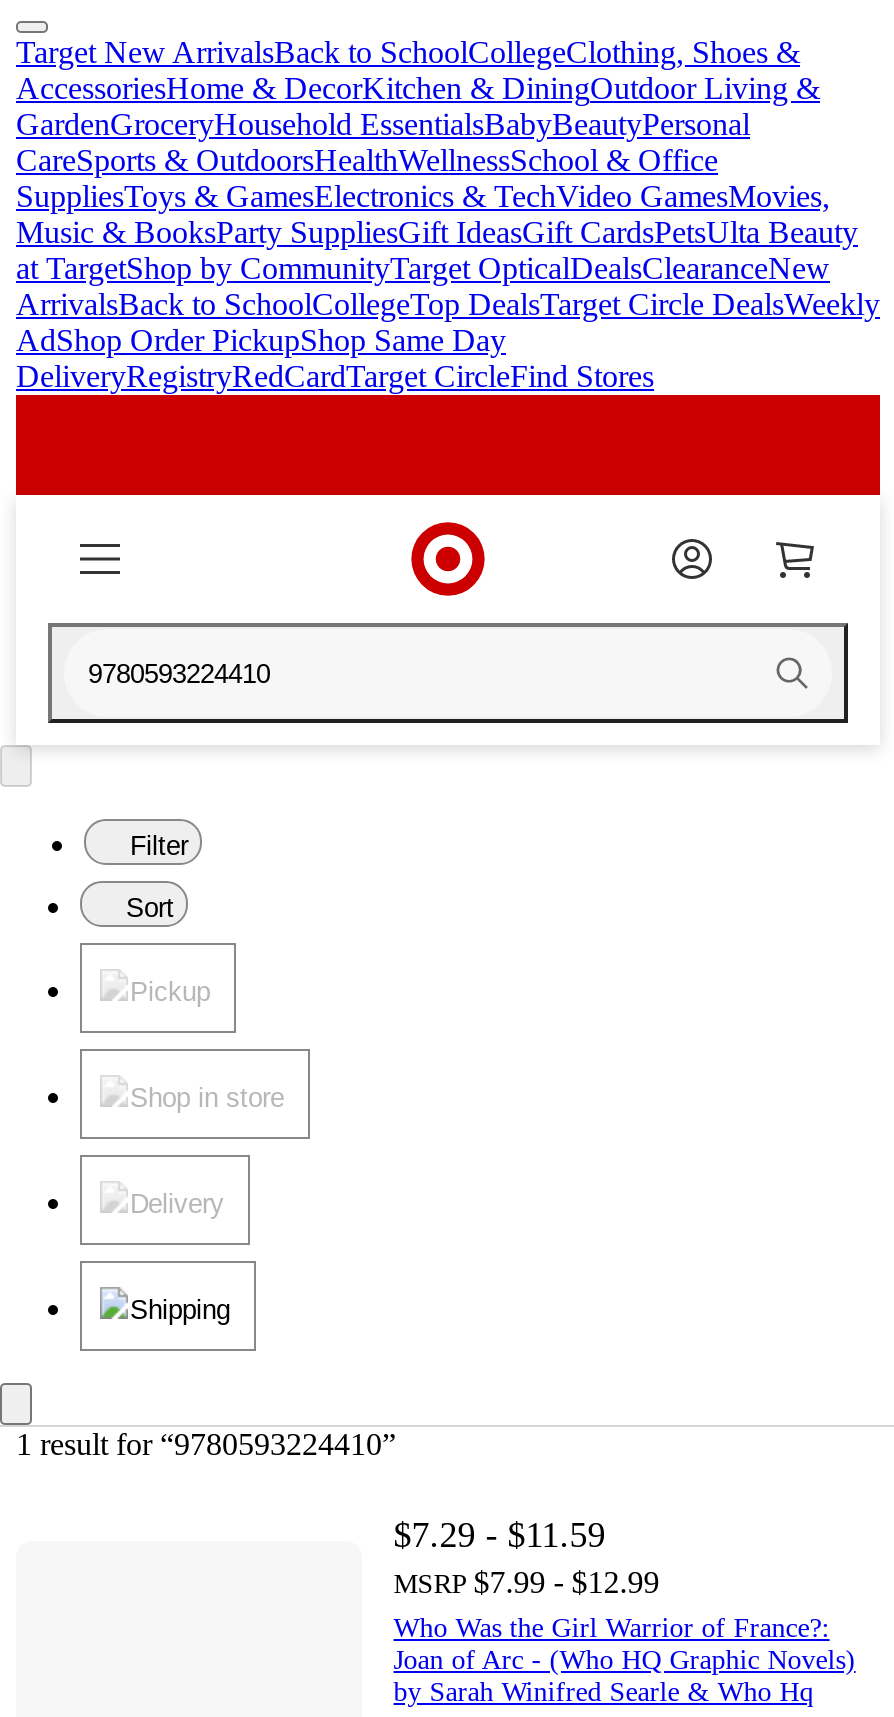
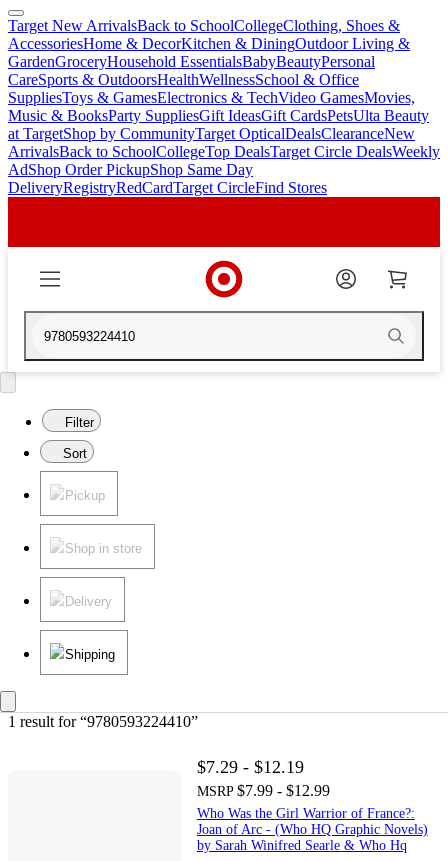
[394,1515,606,1555] $7.29 - $11.59 -> [197,757,304,777] $7.29 - $12.19

